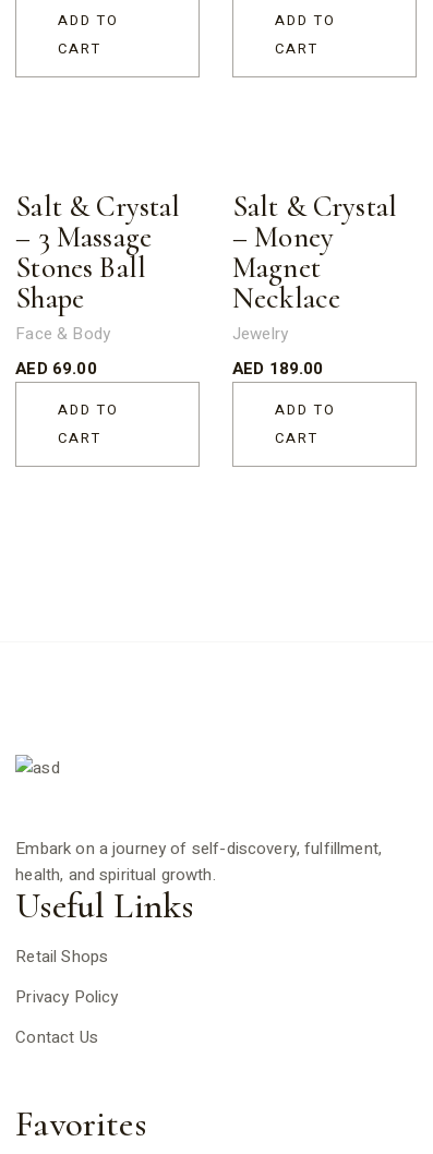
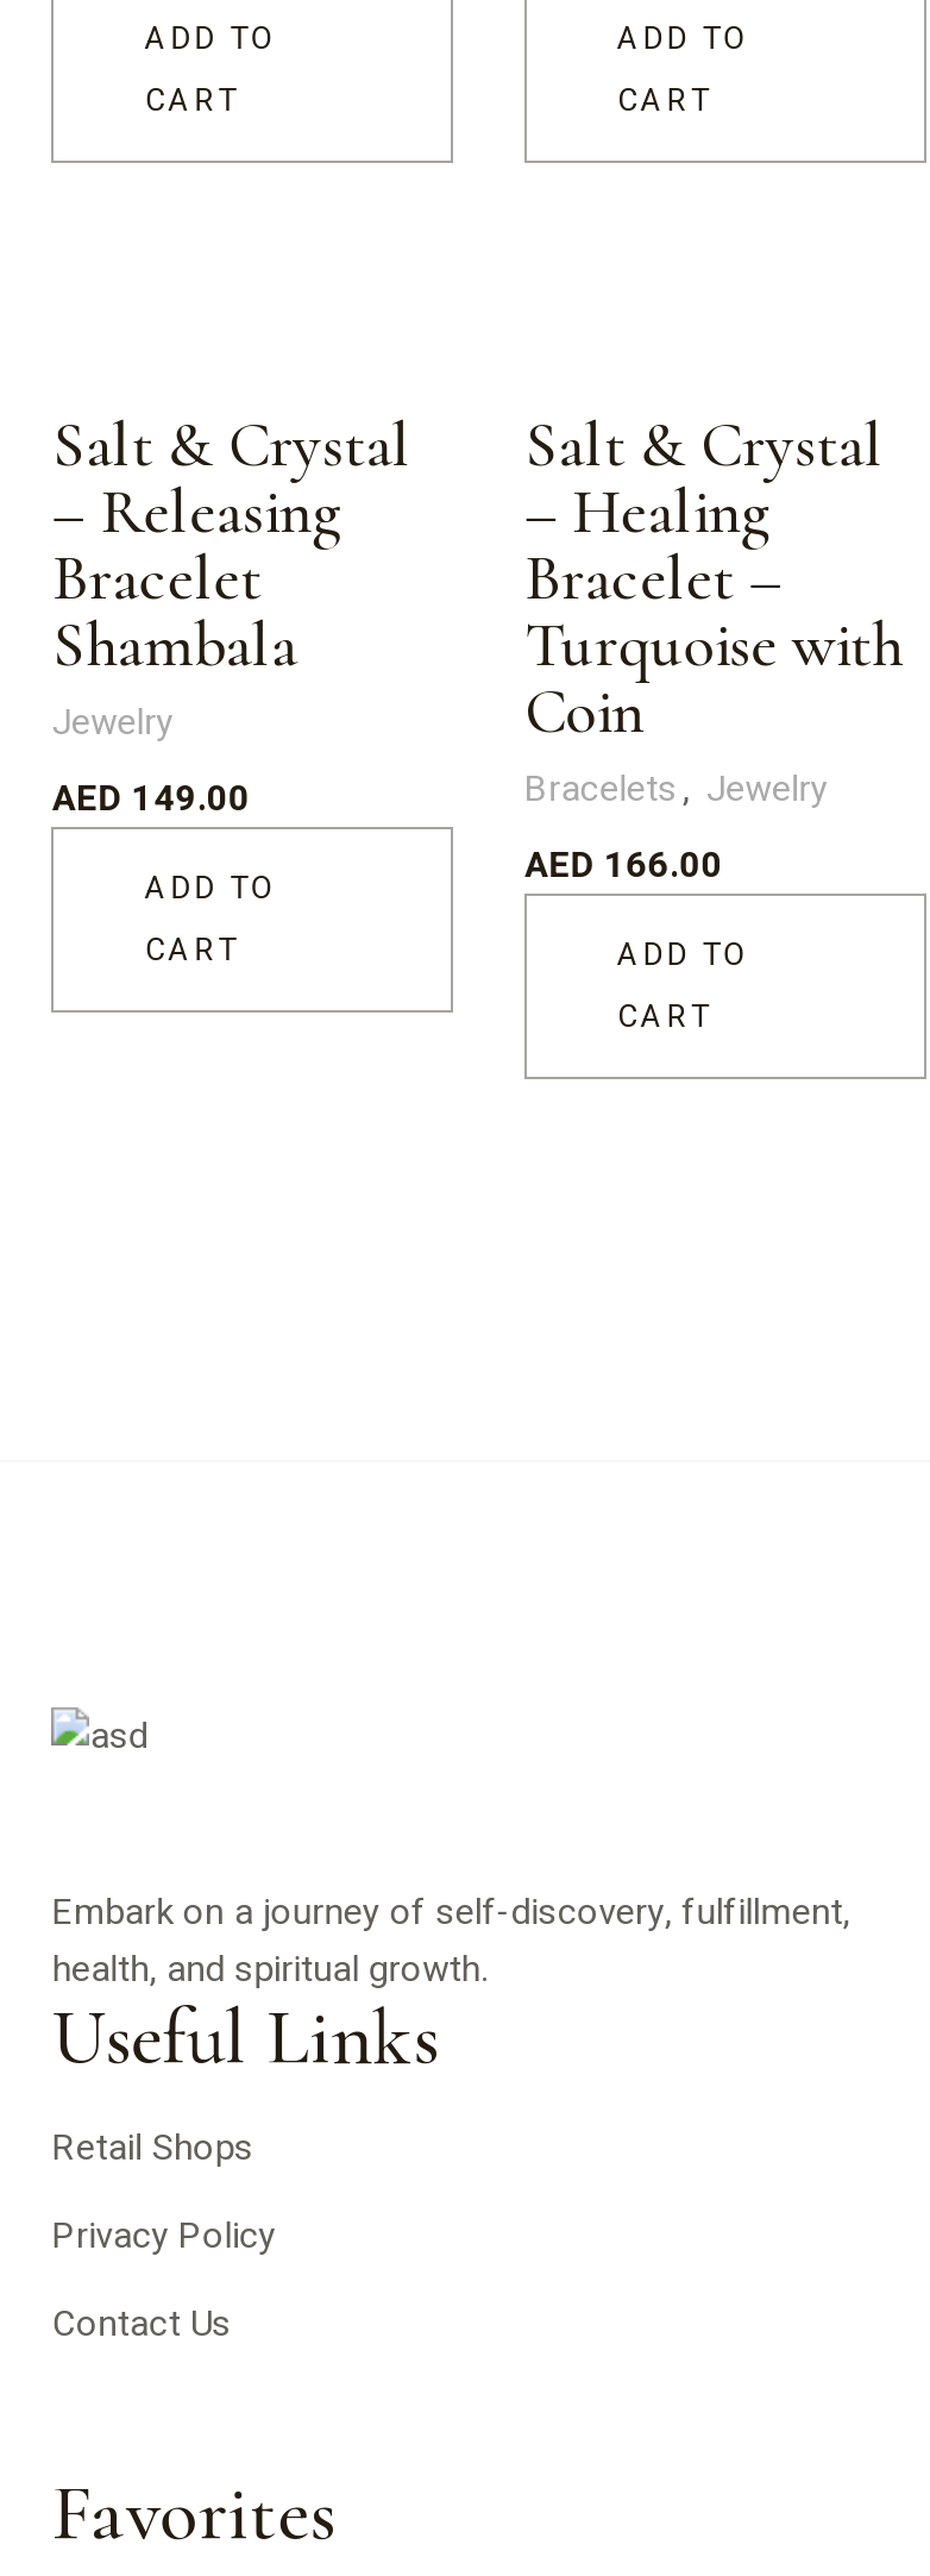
[16,219,152,345] – 3 Massage | Stones Ball | Shape | Face & Body -> [52,471,344,747] – Releasing | Bracelet | Shambala | Jewelry
[232,219,341,345] – Money | Magnet | Necklace | Jewelry -> [524,471,903,814] – Healing | Bracelet – | Turquoise with | Coin | Bracelets Jewelry
[16,356,97,380] AED 69.00 -> [52,771,250,823] AED 149.00
[232,356,323,380] AED 189.00 -> [524,838,723,890] AED 166.00

